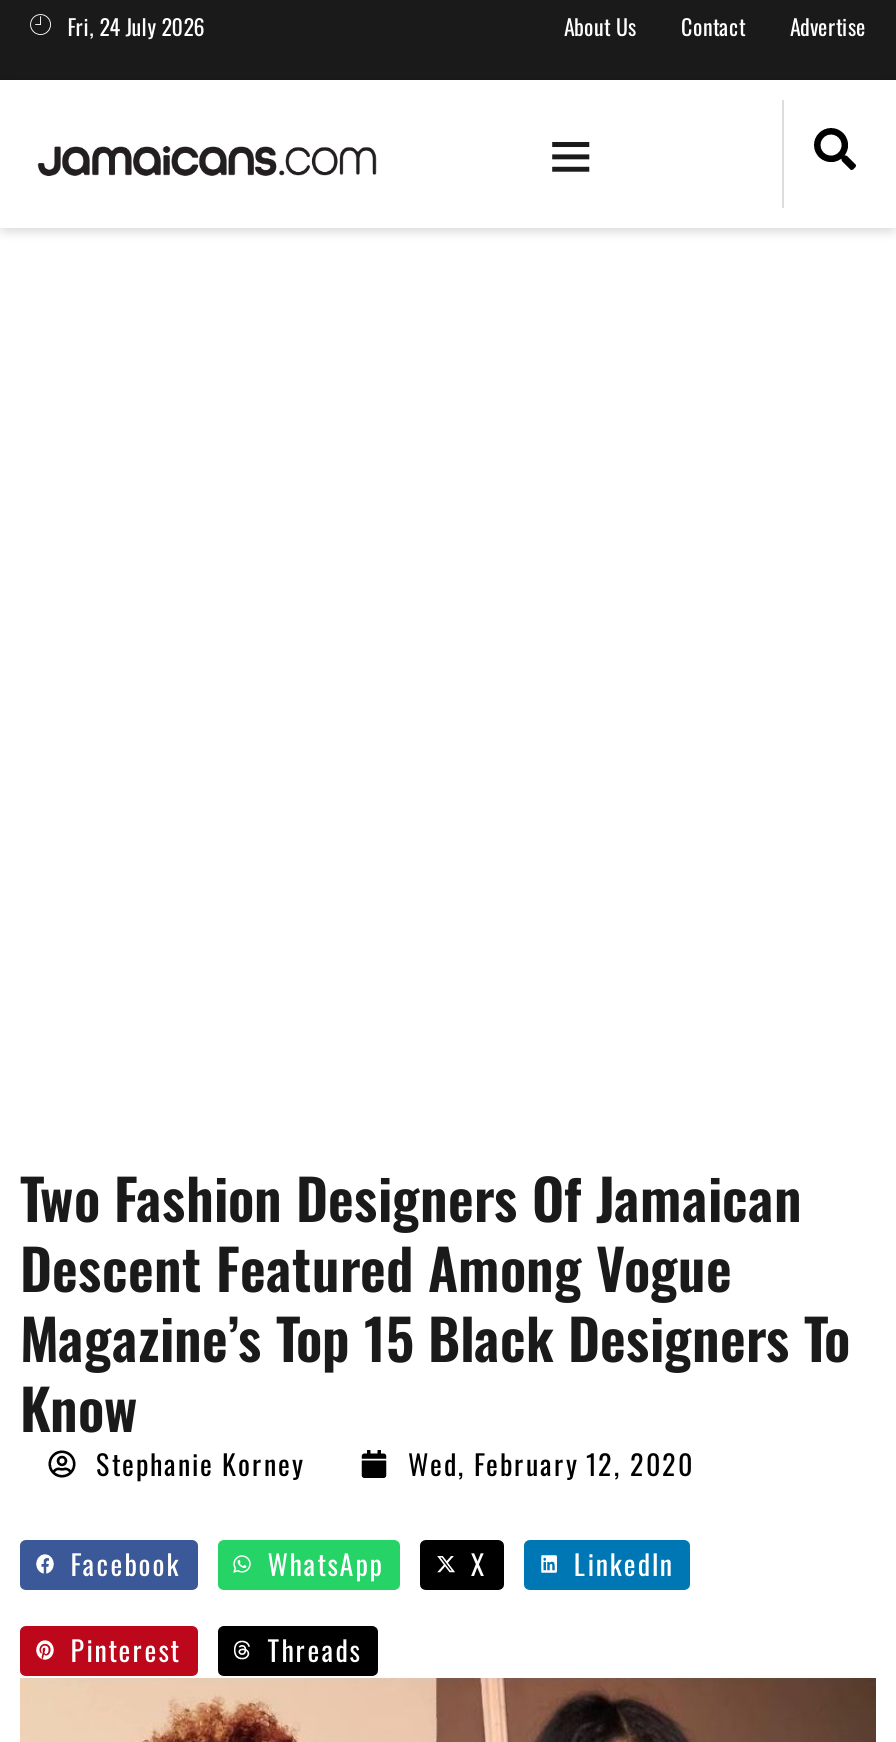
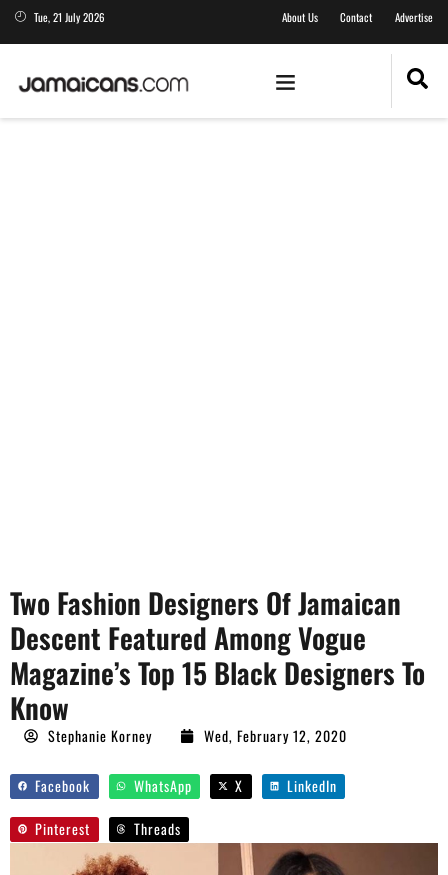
[68,10,206,42] Fri, 24 July 2026 -> [34,9,105,25] Tue, 21 July 2026

